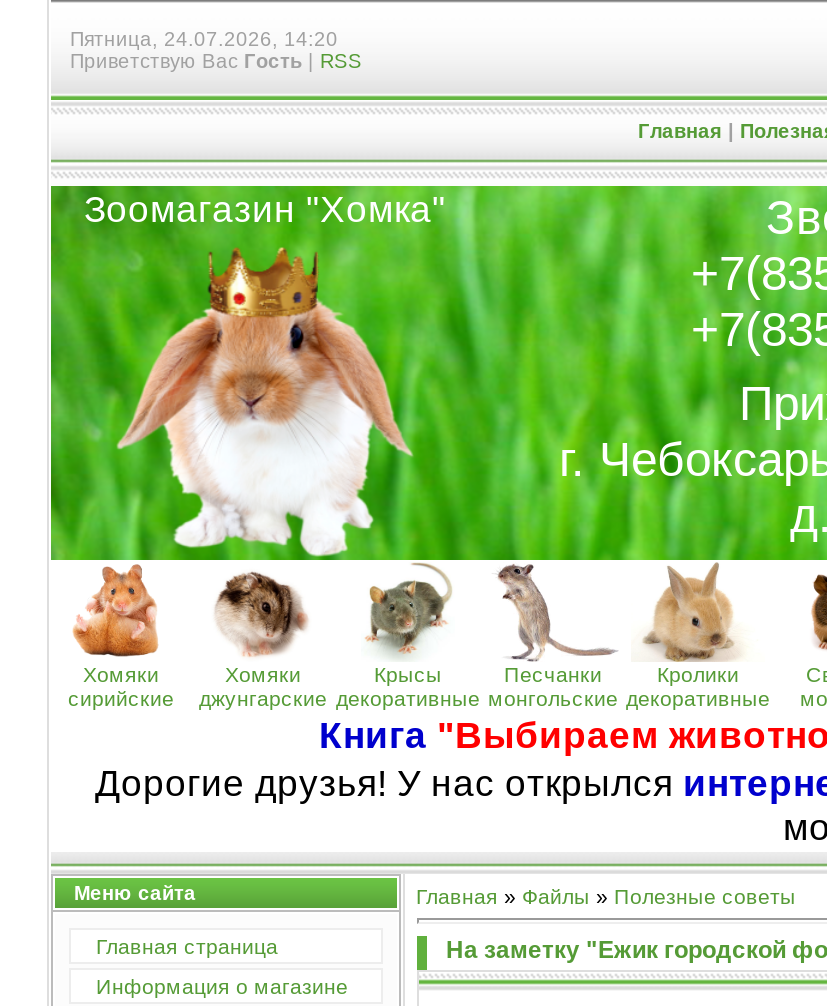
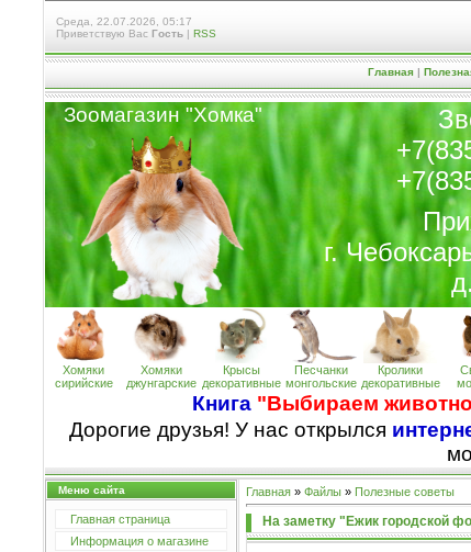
[70,28,338,50] Пятница, 24.07.2026, 14:20 -> [55,15,192,27] Среда, 22.07.2026, 05:17

